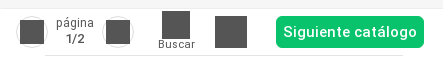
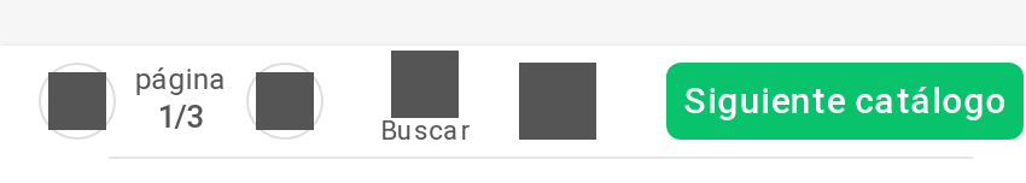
[65,30,84,45] 1/2 -> [158,98,204,134] 1/3

